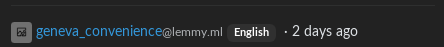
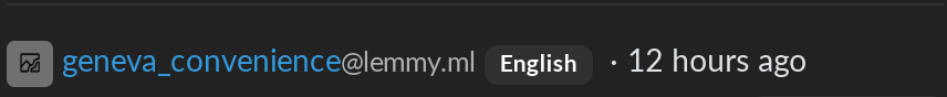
[36,25,358,39] geneva_convenience@lemmy.ml English · 2 days ago -> [62,48,807,79] geneva_convenience@lemmy.ml English · 12 hours ago

